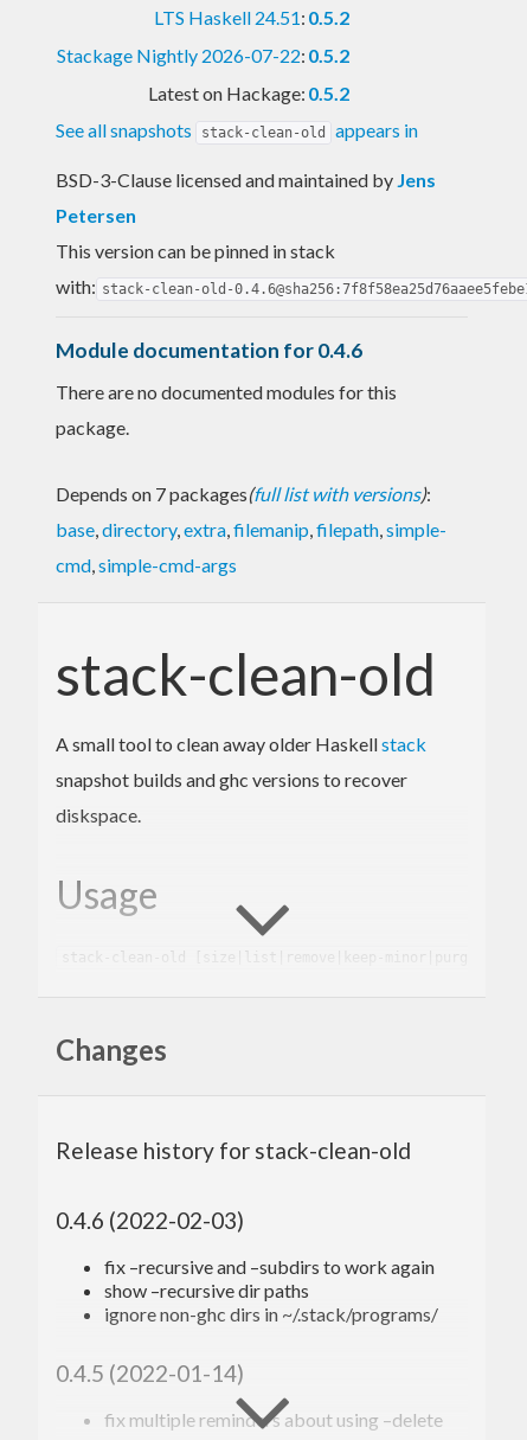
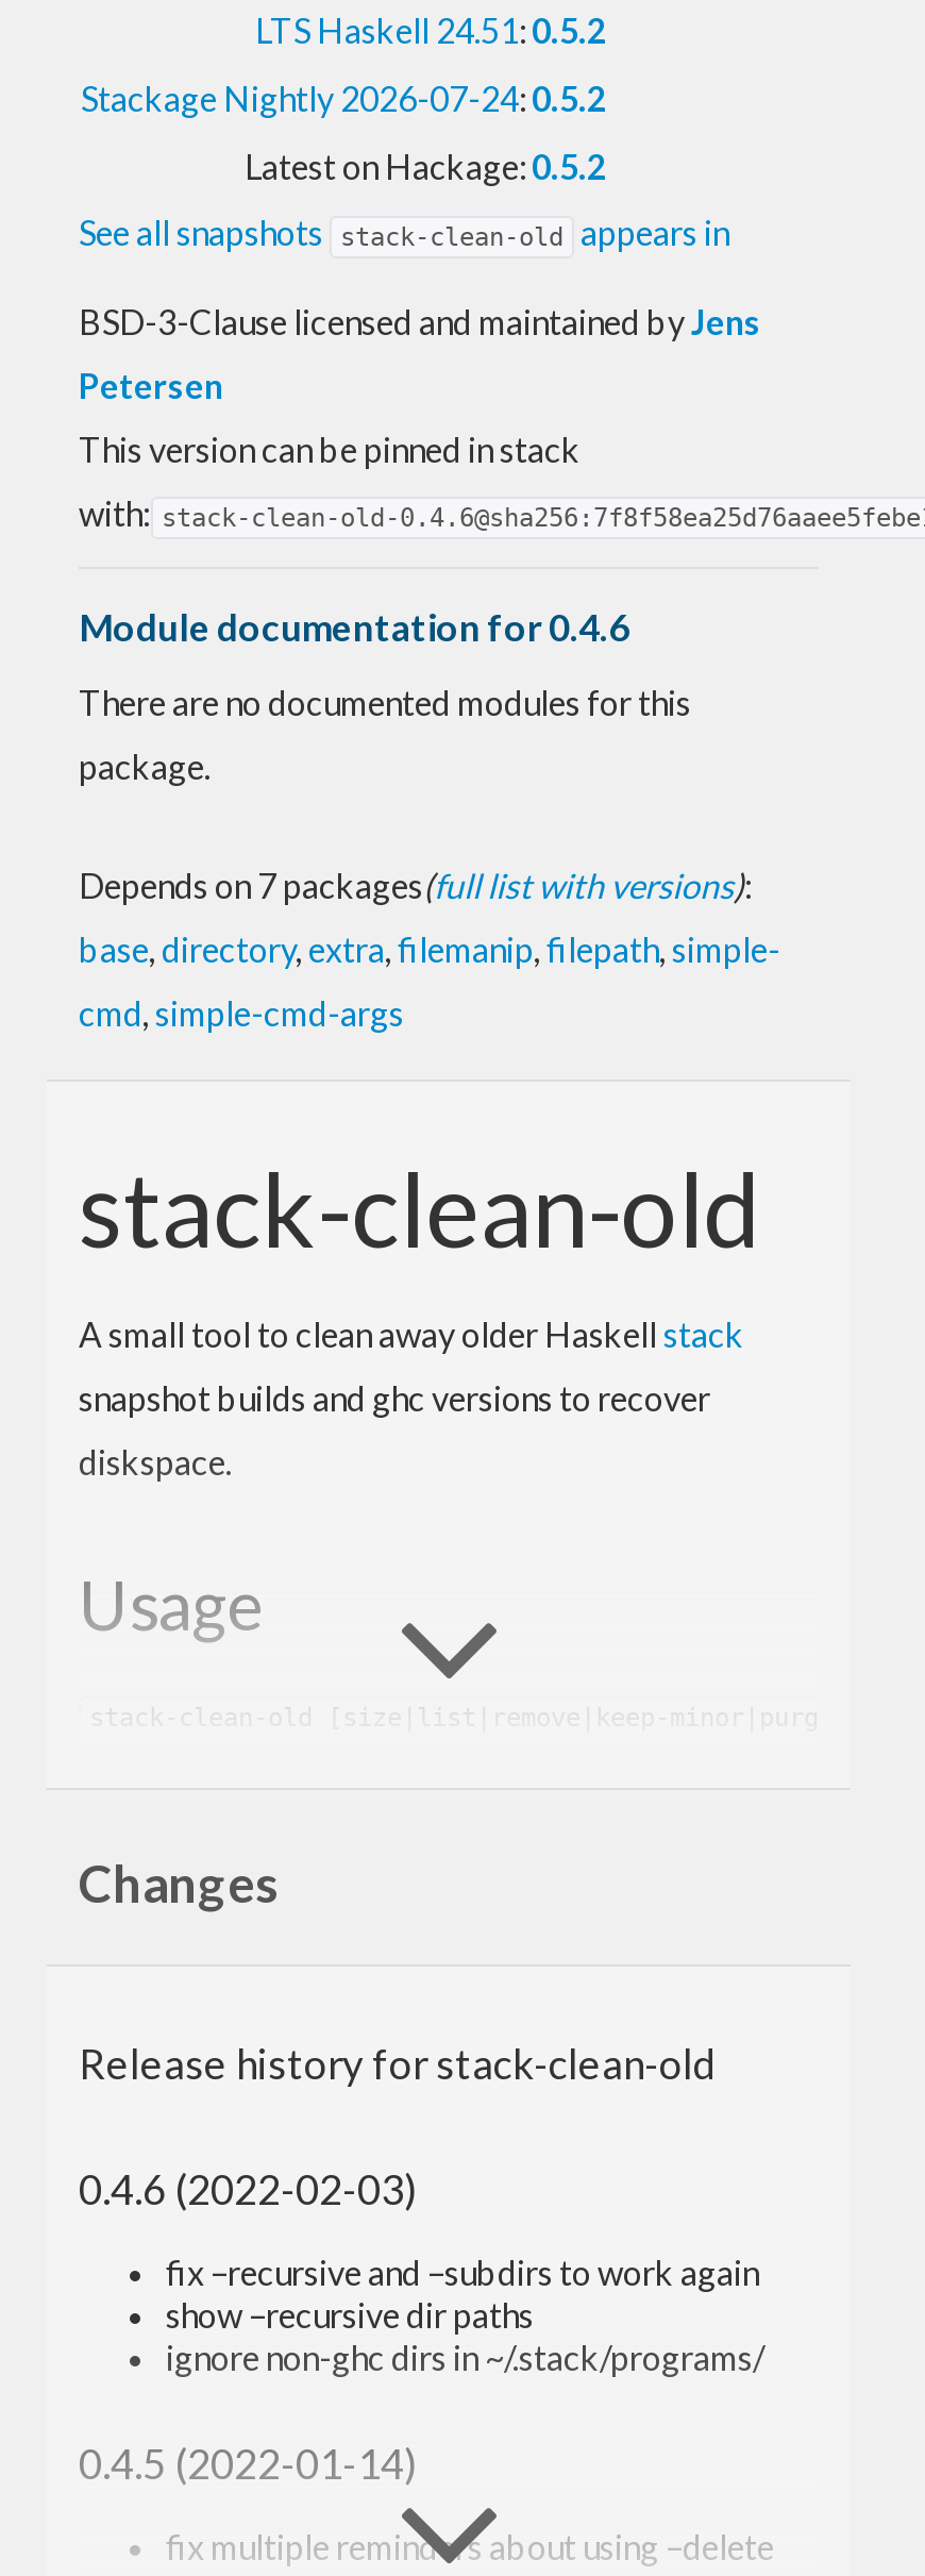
[57,44,349,66] Stackage Nightly 2026-07-22: 0.5.2 -> [81,77,606,118] Stackage Nightly 2026-07-24: 0.5.2

